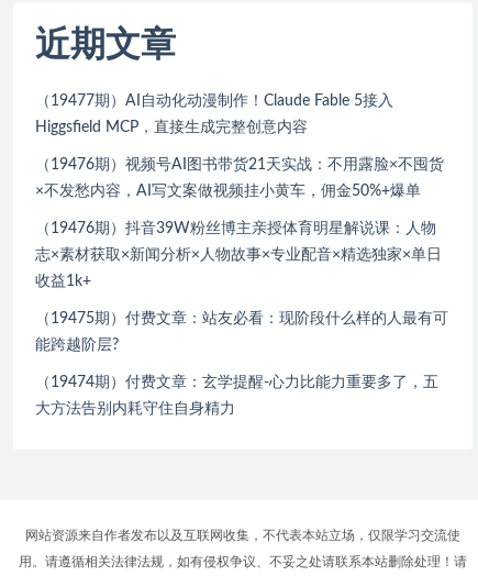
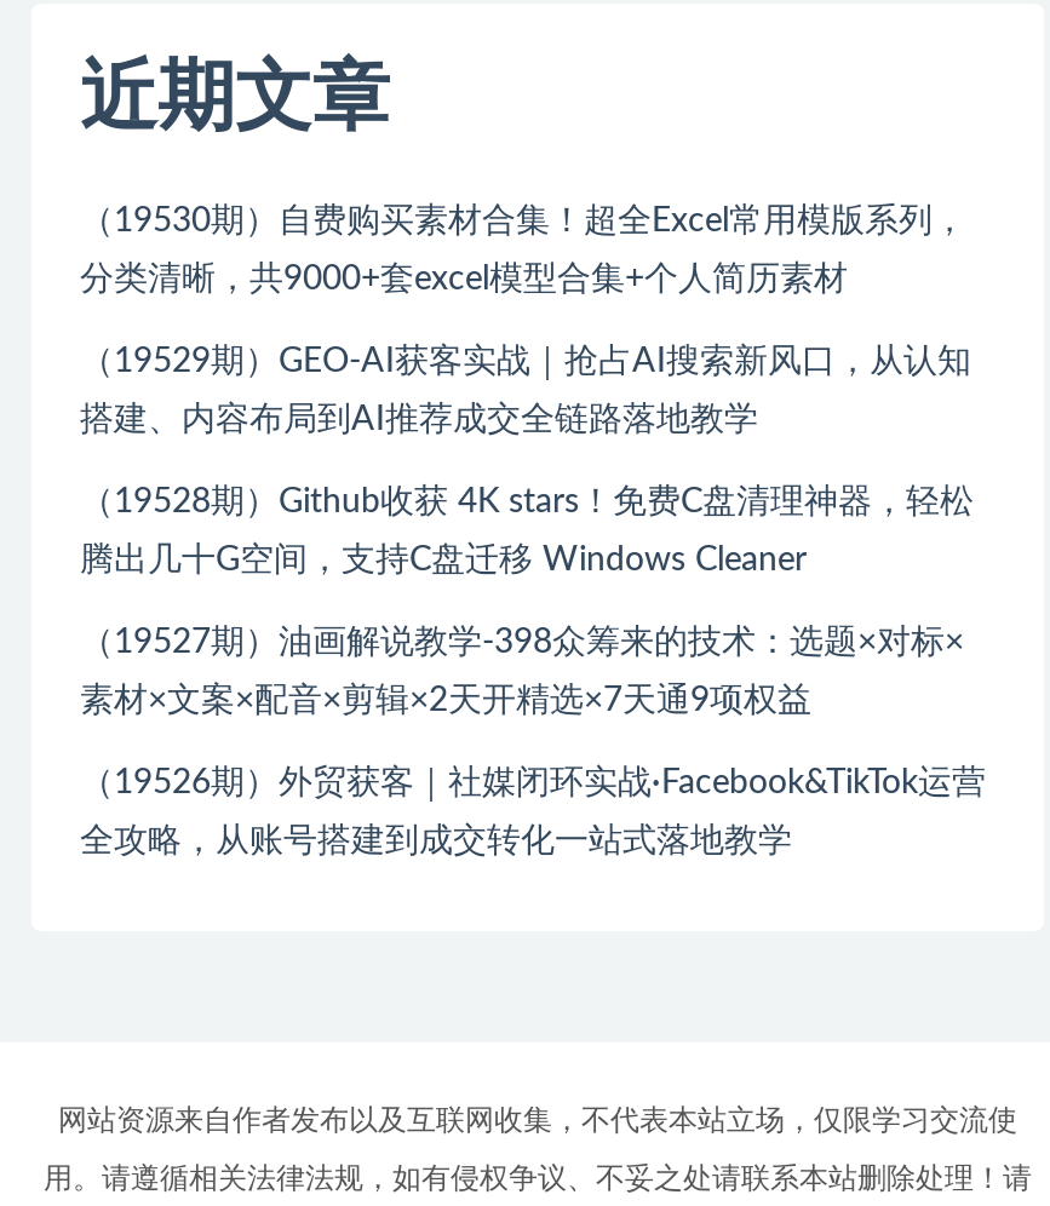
[35,94,448,417] （19477期）AI自动化动漫制作！Claude Fable 5接入 | Higgsfield MCP，直接生成完整创意内容 | （19476期）视频号AI图书带货21天实战：不用露脸×不囤货 | ×不发愁内容，AI写文案做视频挂小黄车，佣金50%+爆单 | （19476期）抖音39W粉丝博主亲授体育明星解说课：人物 | 志×素材获取×新闻分析×人物故事×专业配音×精选独家×单日 | 收益1k+ | （19475期）付费文章：站友必看：现阶段什么样的人最有可 | 能跨越阶层? | （19474期）付费文章：玄学提醒-心力比能力重要多了，五 | 大方法告别内耗守住自身精力 -> [80,205,986,859] （19530期）自费购买素材合集！超全Excel常用模版系列， | 分类清晰，共9000+套excel模型合集+个人简历素材 | （19529期）GEO-AI获客实战｜抢占AI搜索新风口，从认知 | 搭建、内容布局到AI推荐成交全链路落地教学 | （19528期）Github收获 4K stars！免费C盘清理神器，轻松 | 腾出几十G空间，支持C盘迁移 Windows Cleaner | （19527期）油画解说教学-398众筹来的技术：选题×对标× | 素材×文案×配音×剪辑×2天开精选×7天通9项权益 | （19526期）外贸获客｜社媒闭环实战·Facebook&TikTok运营 | 全攻略，从账号搭建到成交转化一站式落地教学

